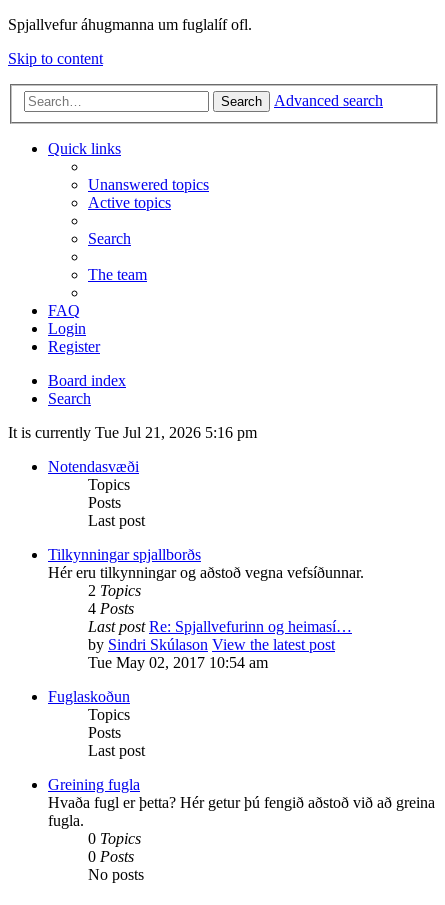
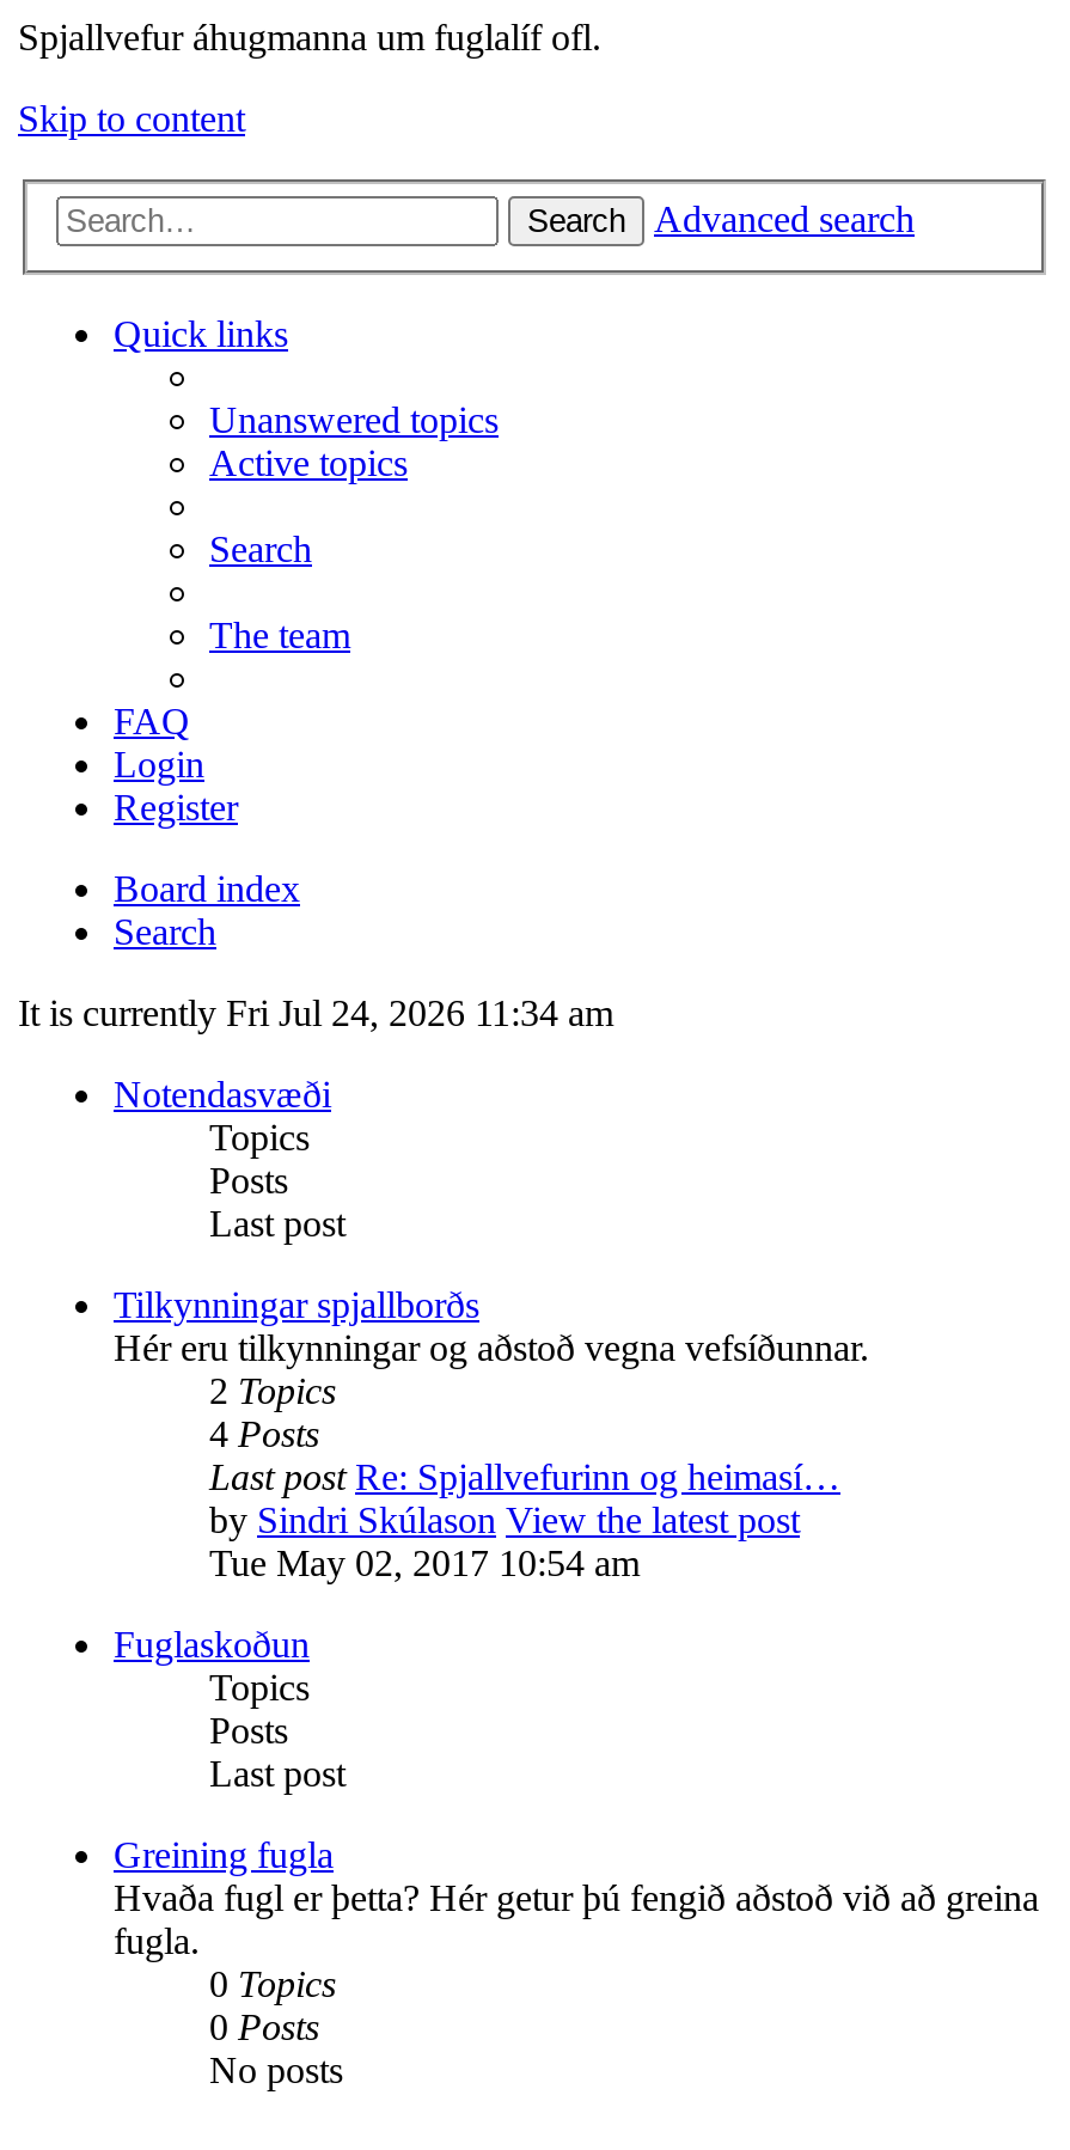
[8,424,257,441] It is currently Tue Jul 21, 2026 5:16 pm -> [18,994,613,1034] It is currently Fri Jul 24, 2026 11:34 am

